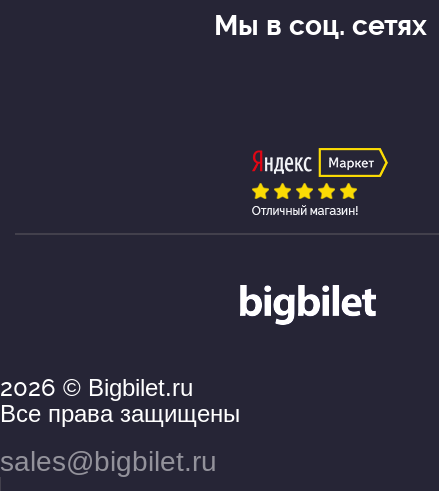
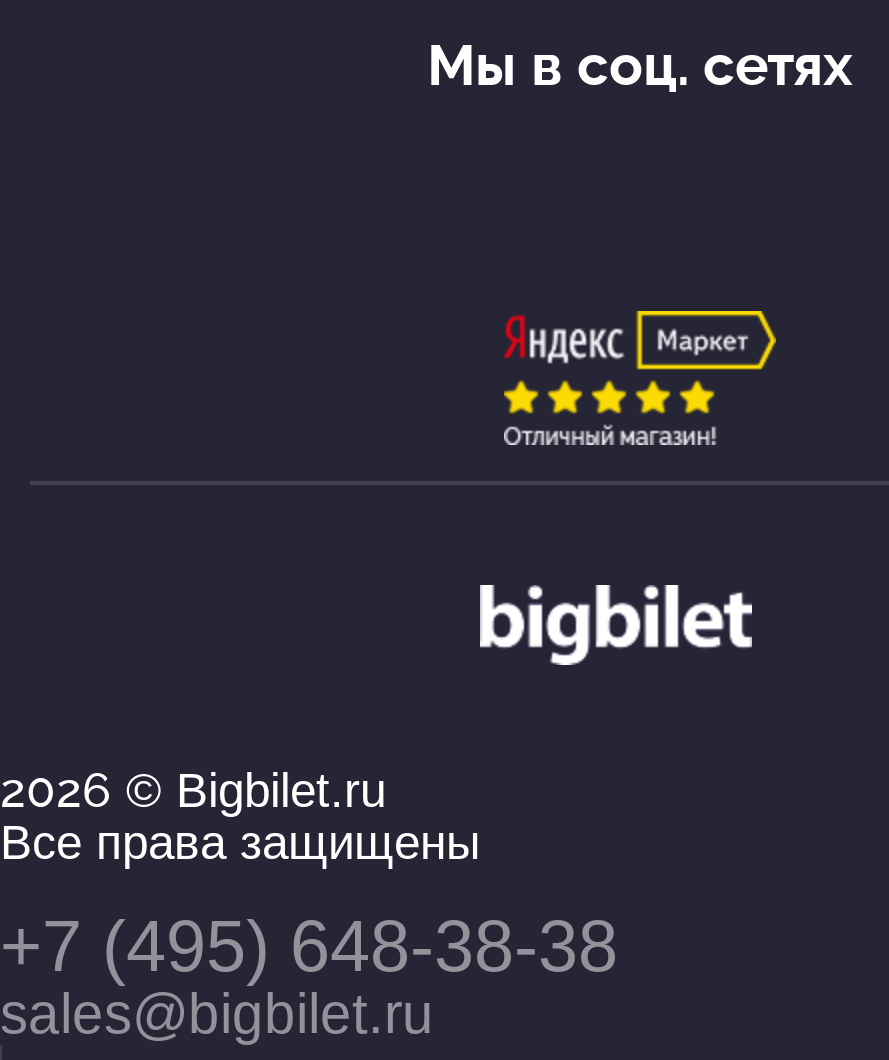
none -> [0,905,618,987] +7 (495) 648-38-38

